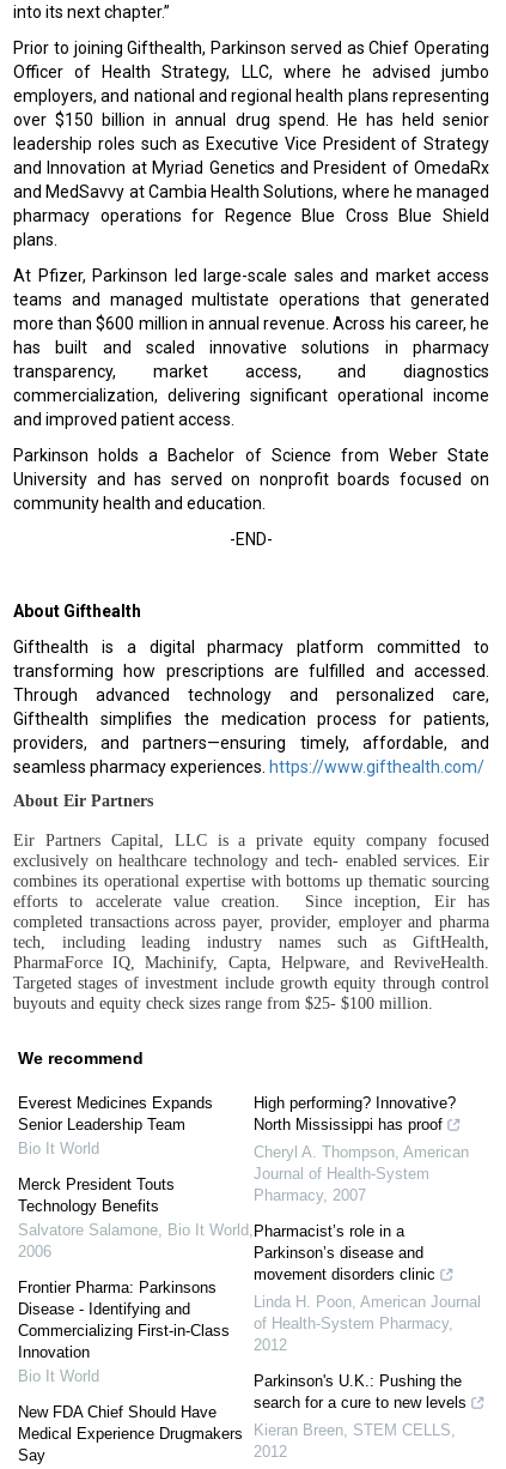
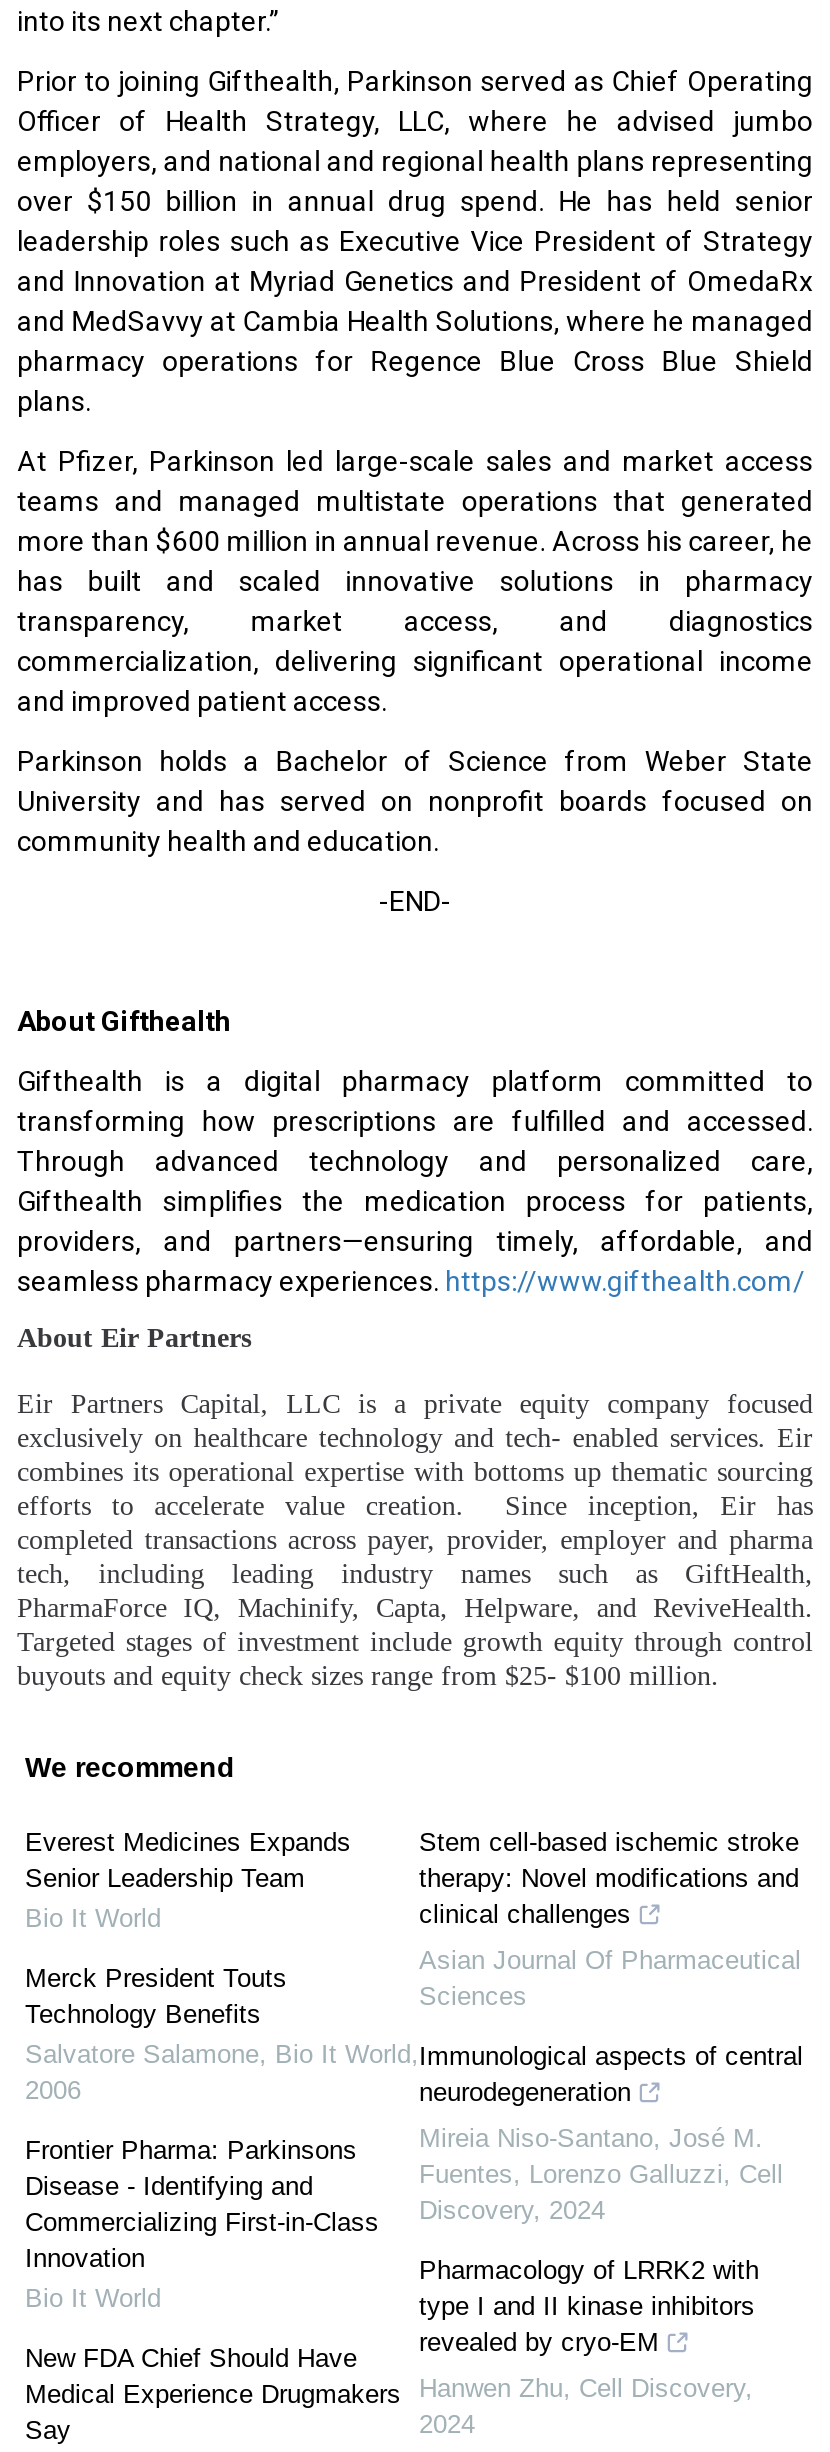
[254,1094,456,1134] High performing? Innovative? | North Mississippi has proof -> [419,1827,799,1929] Stem cell-based ischemic stroke | therapy: Novel modifications and | clinical challenges
[254,1143,469,1205] Cheryl A. Thompson, American | Journal of Health-System | Pharmacy, 2007 -> [419,1945,801,2011] Asian Journal Of Pharmaceutical | Sciences
[254,1223,435,1284] Pharmacist’s role in a | Parkinson’s disease and | movement disorders clinic -> [419,2041,803,2107] Immunological aspects of central | neurodegeneration
[254,1293,481,1354] Linda H. Poon, American Journal | of Health-System Pharmacy, | 2012 -> [419,2123,783,2225] Mireia Niso‐Santano, José M. | Fuentes, Lorenzo Galluzzi, Cell | Discovery, 2024
[254,1372,467,1412] Parkinson's U.K.: Pushing the | search for a cure to new levels -> [419,2255,759,2357] Pharmacology of LRRK2 with | type I and II kinase inhibitors | revealed by cryo-EM
[254,1421,456,1461] Kieran Breen, STEM CELLS, | 2012 -> [419,2373,753,2439] Hanwen Zhu, Cell Discovery, | 2024

